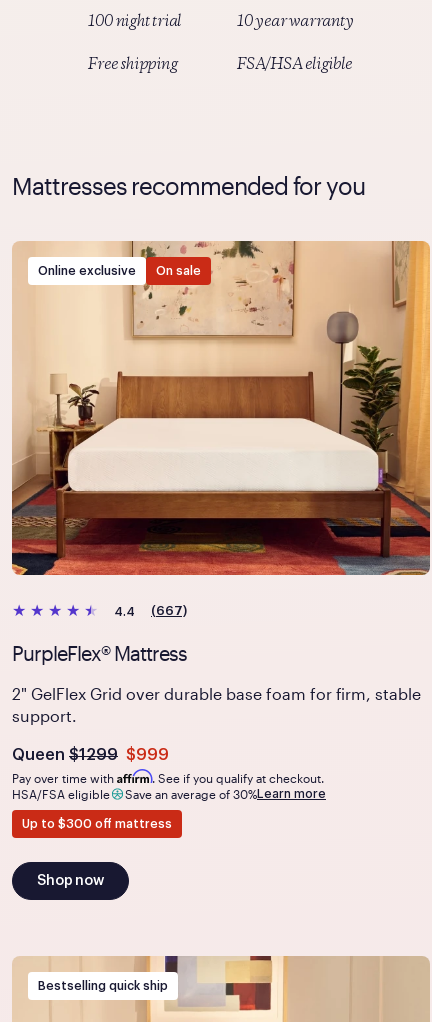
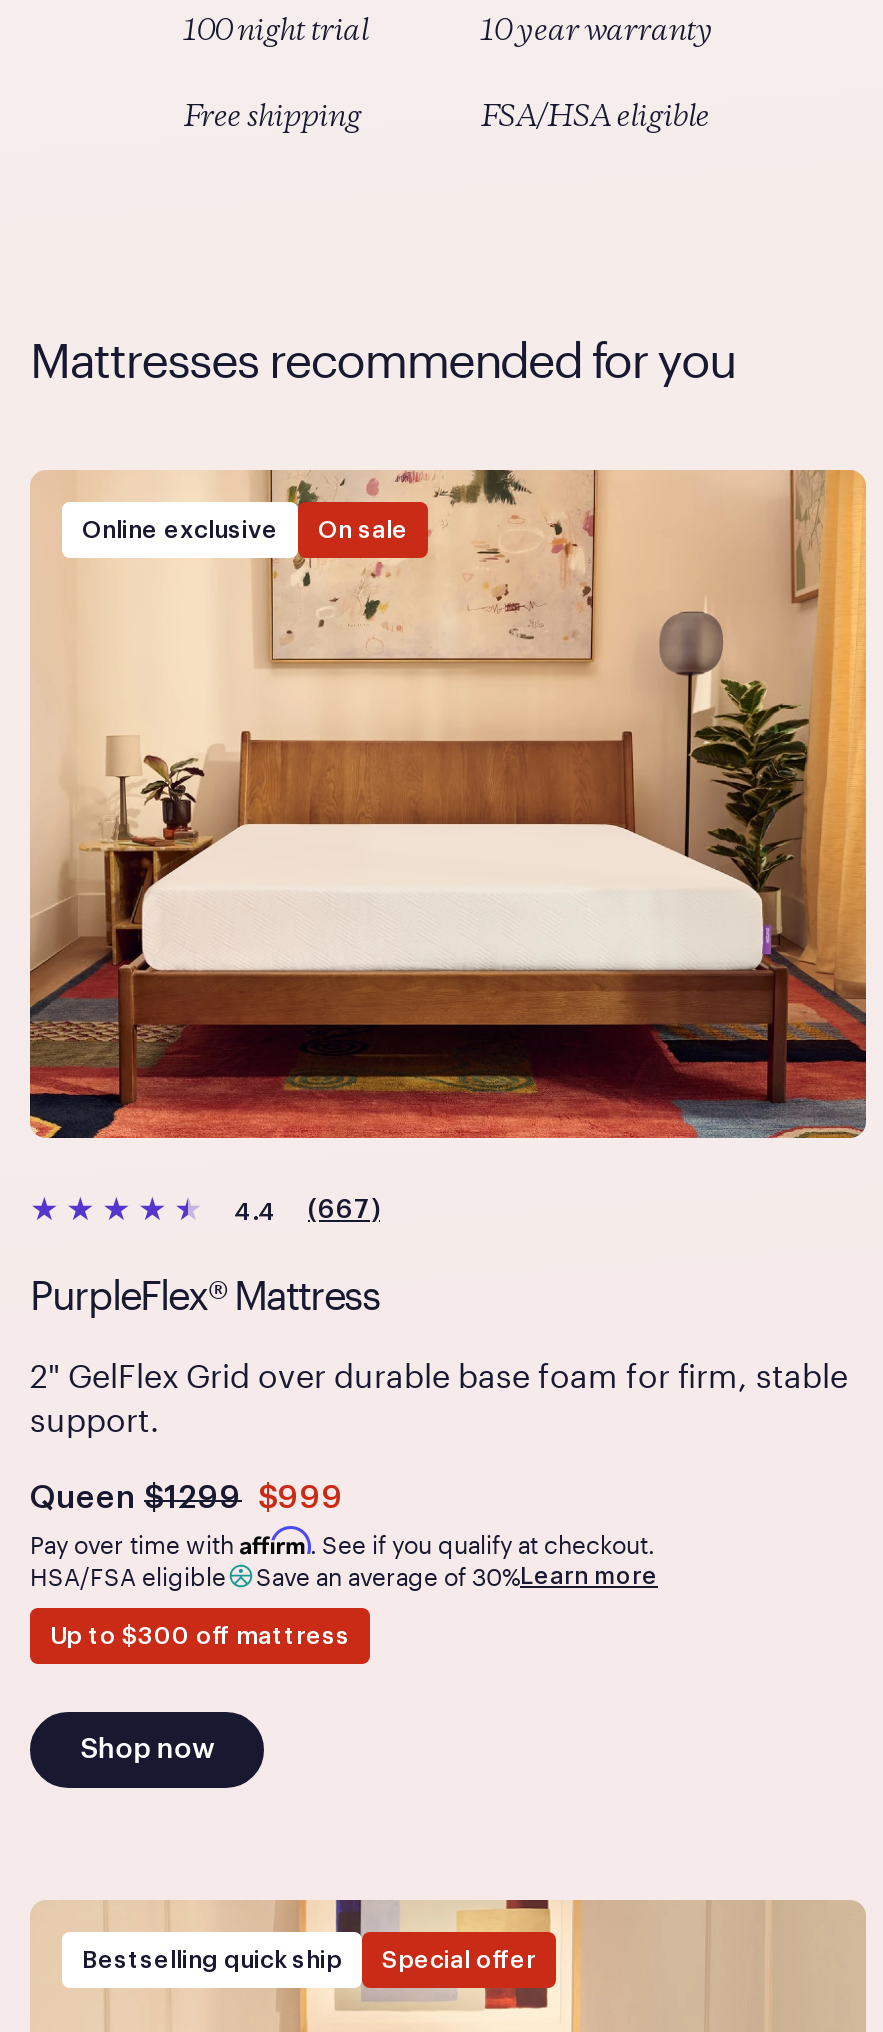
none -> [382,1949,536,1973] Special offer

